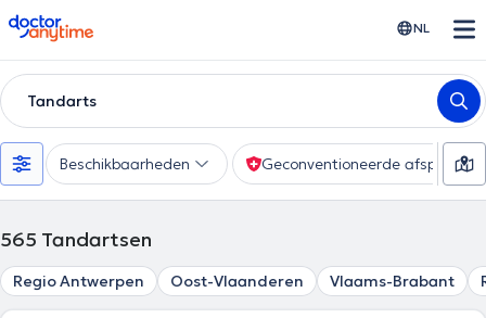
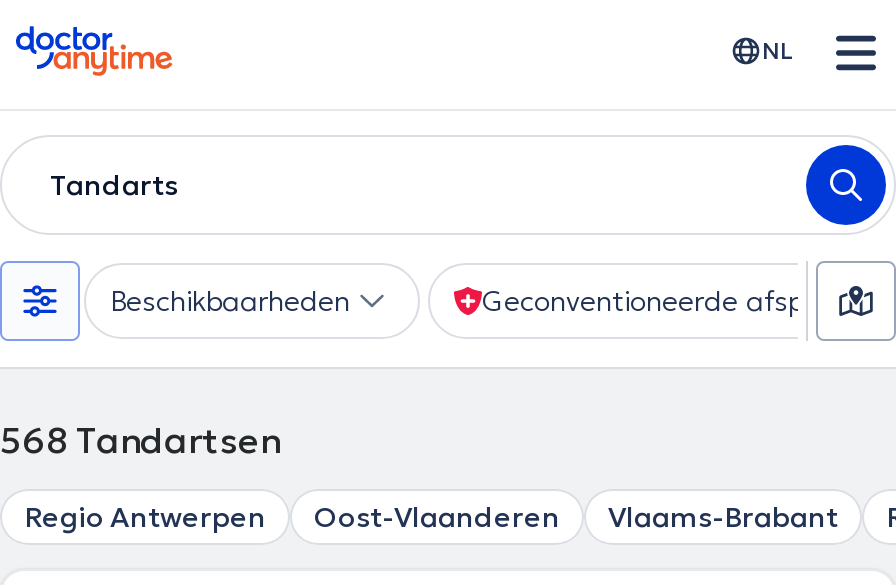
[0,227,152,252] 565 Tandartsen -> [0,417,280,463] 568 Tandartsen

